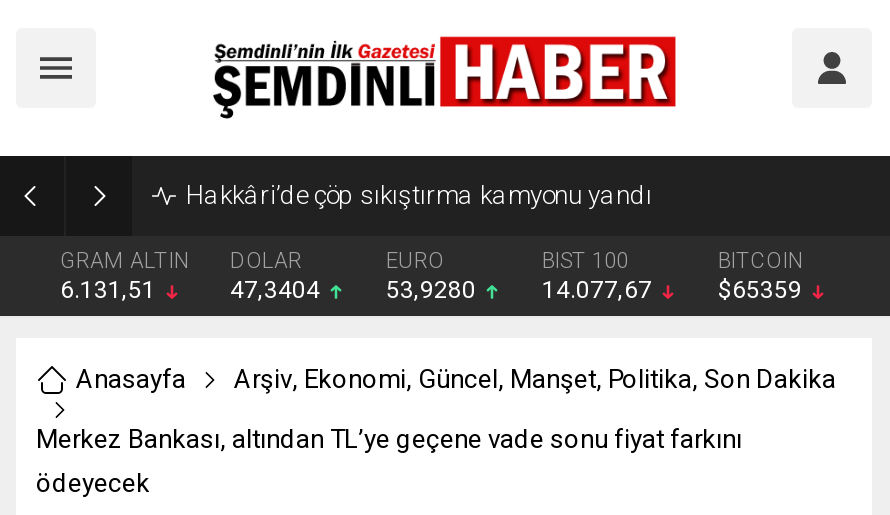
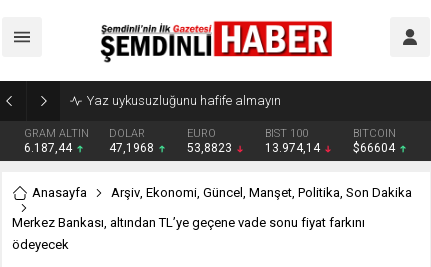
[186,180,652,210] Hakkâri’de çöp sıkıştırma kamyonu yandı -> [87,93,281,108] Yaz uykusuzluğunu hafife almayın
[60,276,162,304] 6.131,51 -> [24,141,75,155] 6.187,44
[230,276,326,304] 47,3404 -> [109,141,157,155] 47,1968
[386,276,482,304] 53,9280 -> [187,141,235,155] 53,8823
[542,276,658,304] 14.077,67 -> [265,141,323,155] 13.974,14
[718,276,808,304] $65359 -> [353,141,398,155] $66604

